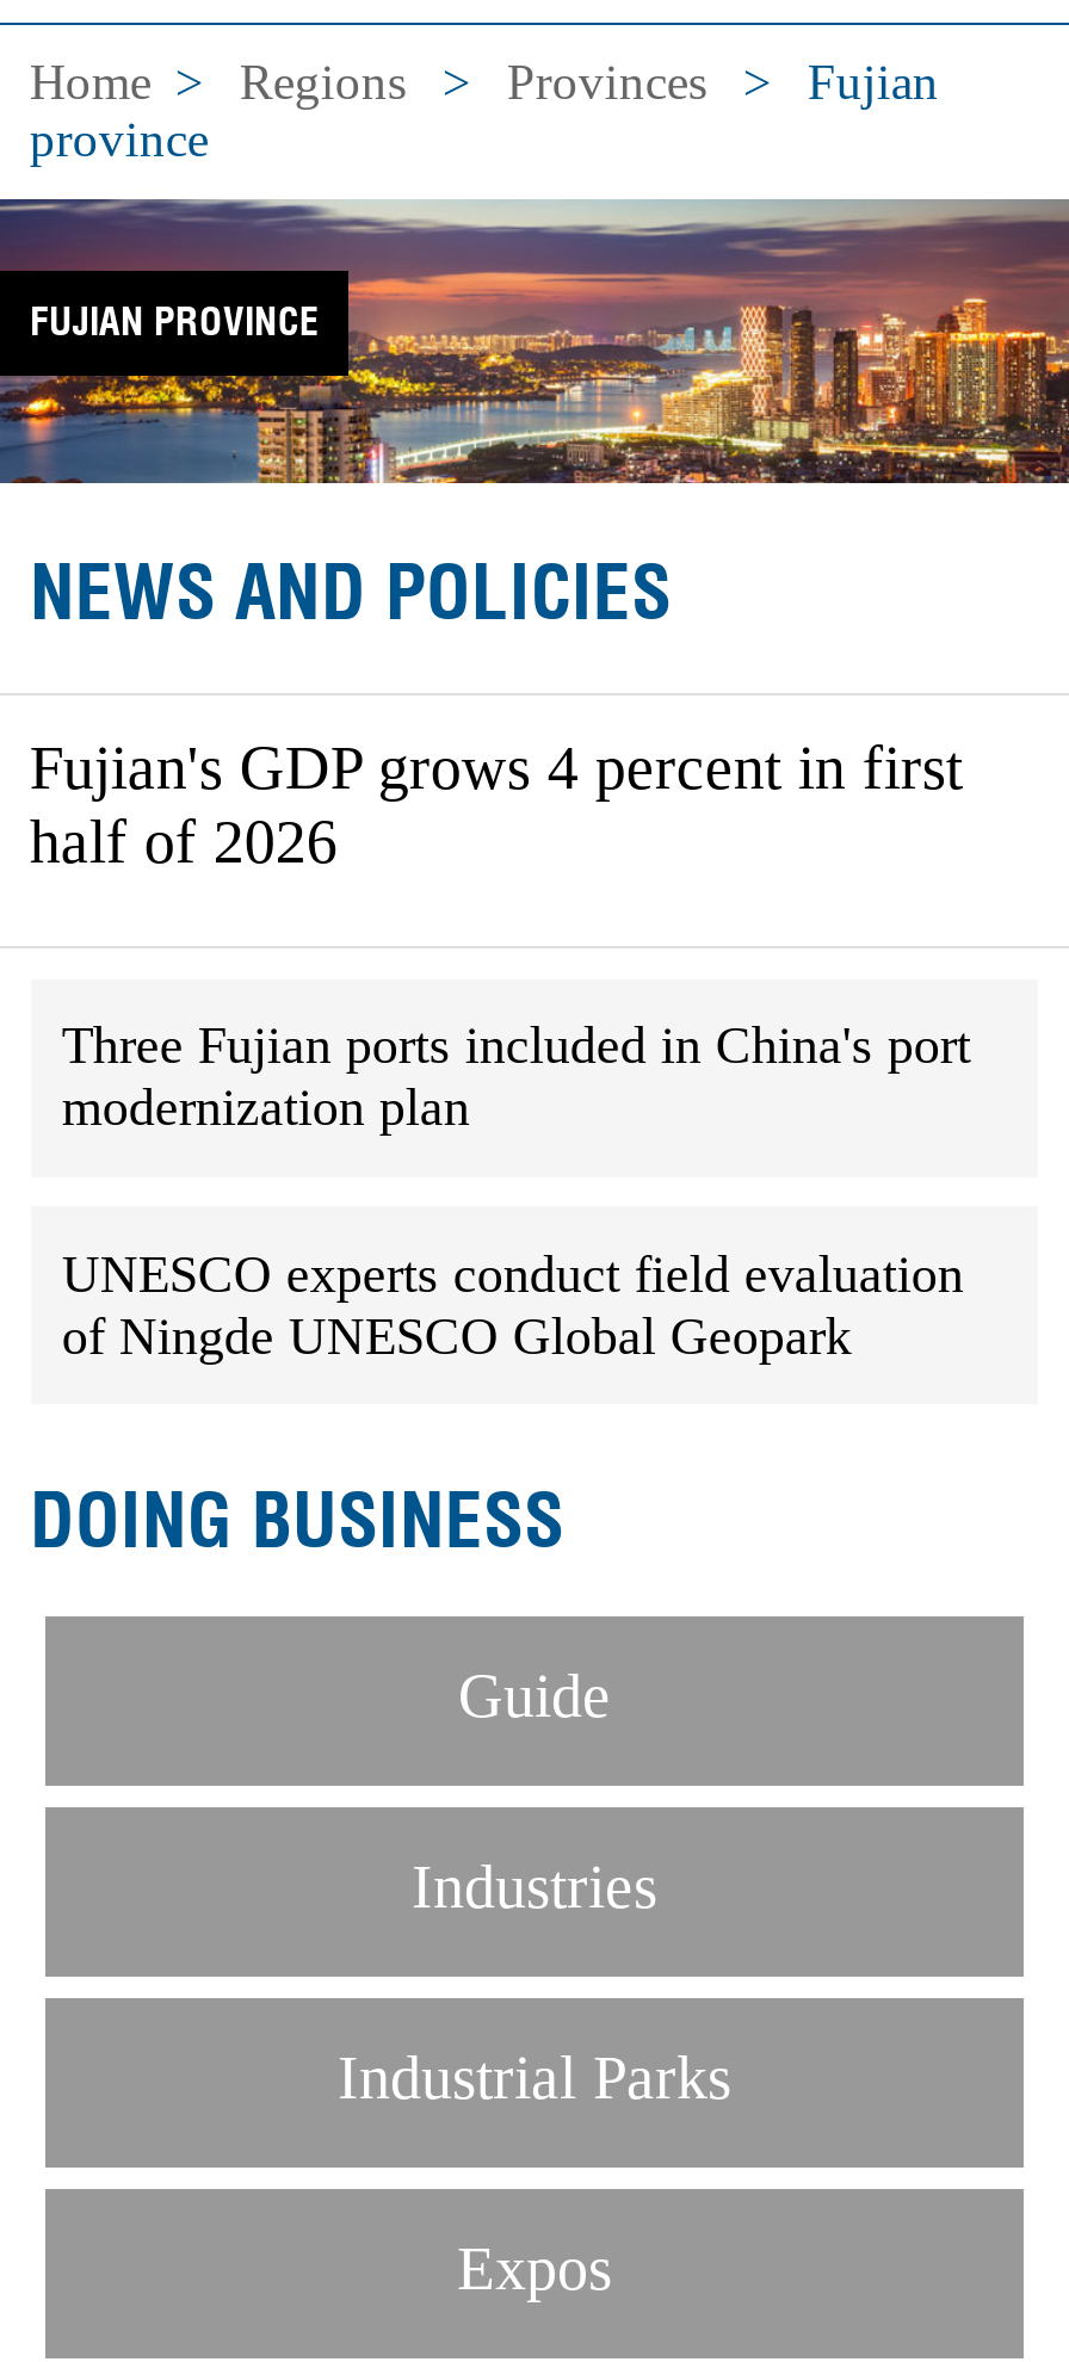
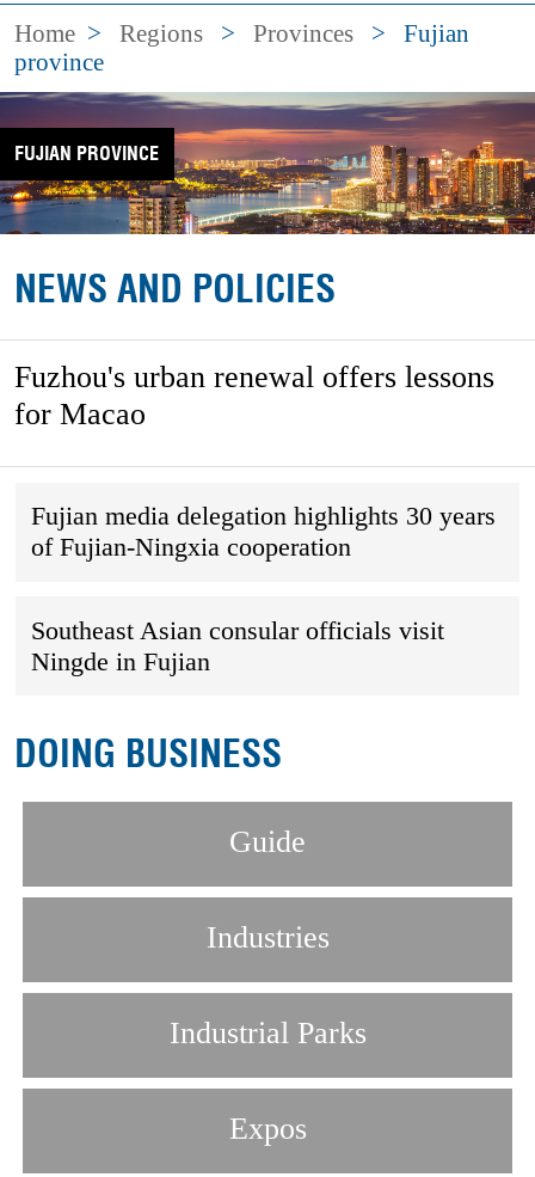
[30,735,963,878] Fujian's GDP grows 4 percent in first | half of 2026 -> [15,360,495,432] Fuzhou's urban renewal offers lessons | for Macao
[62,1016,971,1137] Three Fujian ports included in China's port | modernization plan -> [31,501,495,562] Fujian media delegation highlights 30 years | of Fujian-Ningxia cooperation
[62,1243,964,1365] UNESCO experts conduct field evaluation | of Ningde UNESCO Global Geopark -> [31,615,444,676] Southeast Asian consular officials visit | Ningde in Fujian

